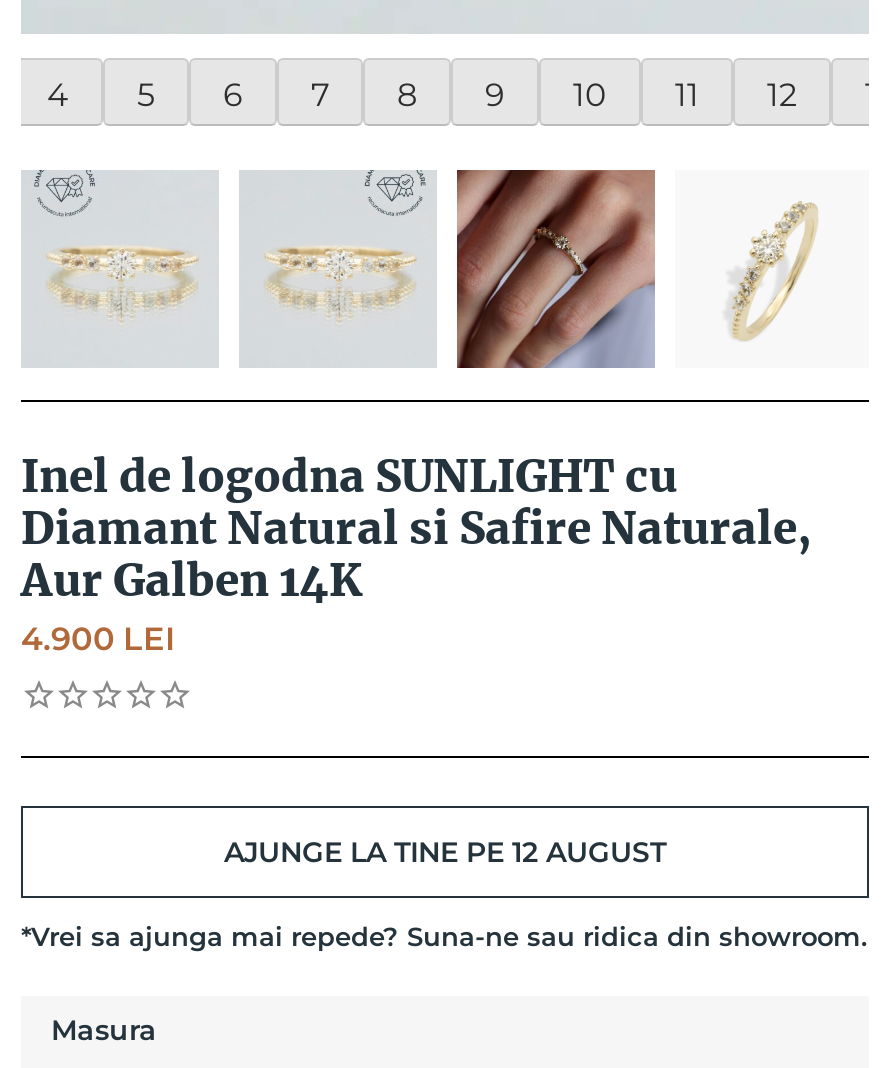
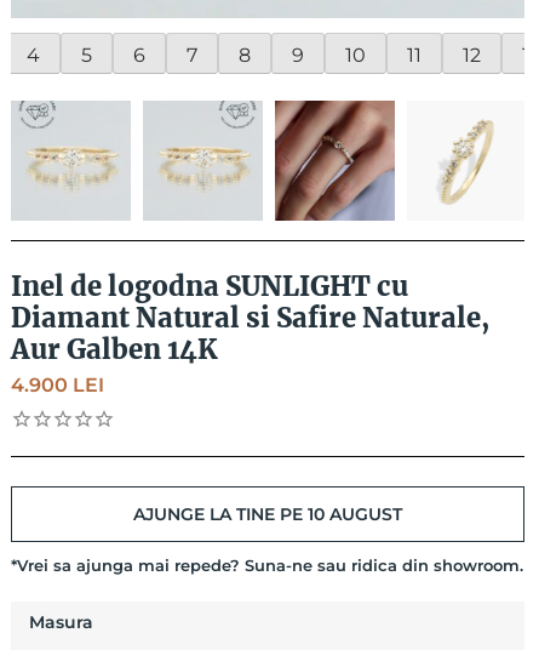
[224,834,666,870] AJUNGE LA TINE PE 12 AUGUST -> [133,503,402,525] AJUNGE LA TINE PE 10 AUGUST

